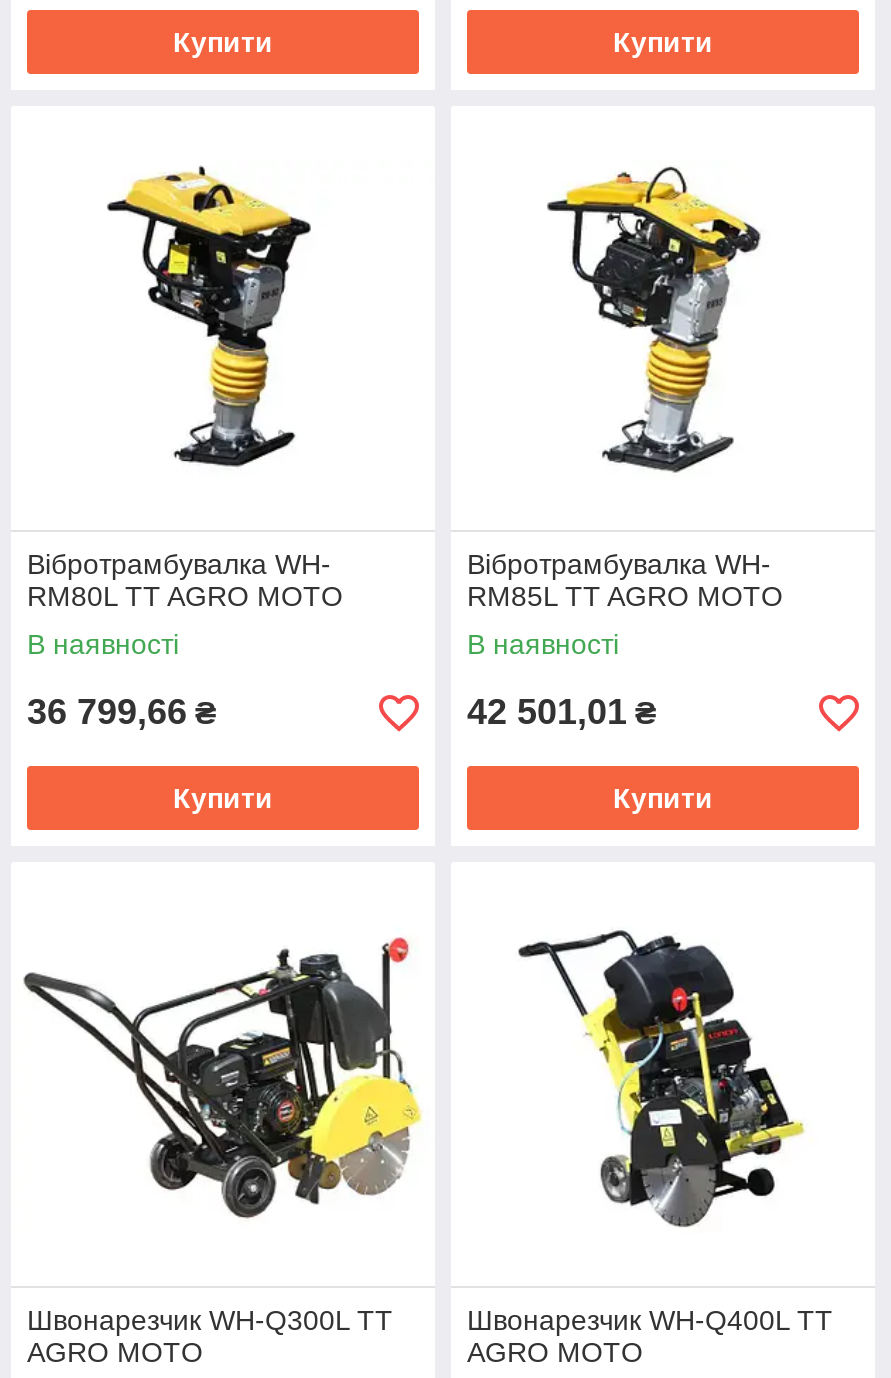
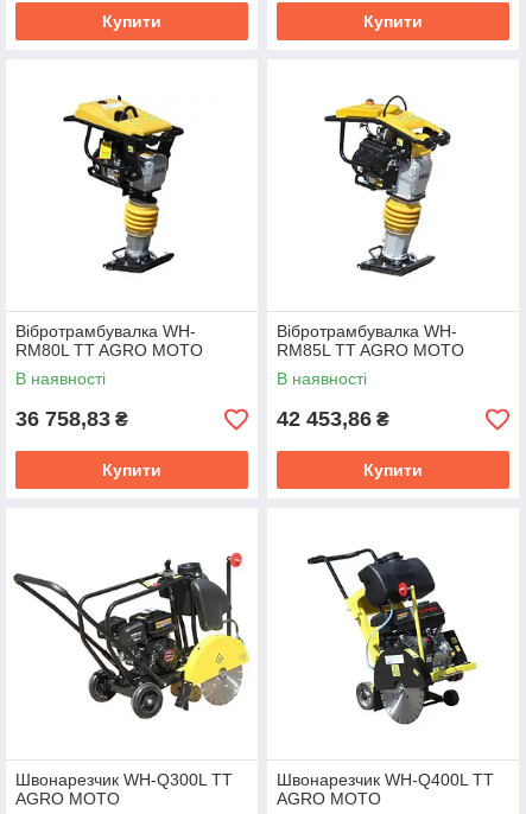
[27,693,217,733] 36 799,66 ₴ -> [15,407,128,431] 36 758,83 ₴
[467,693,657,733] 42 501,01 ₴ -> [277,407,389,431] 42 453,86 ₴

